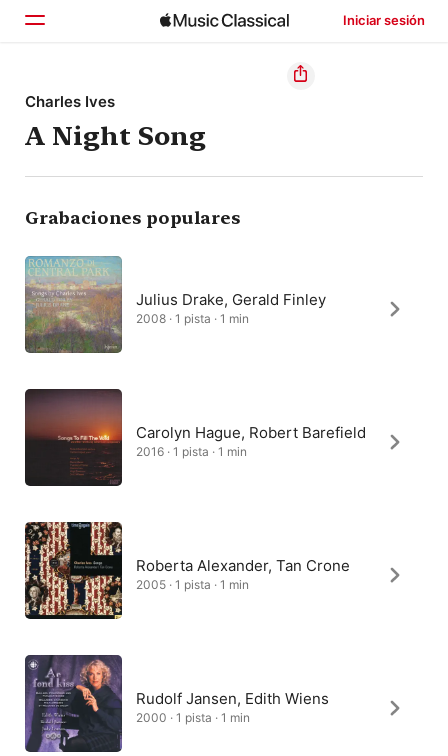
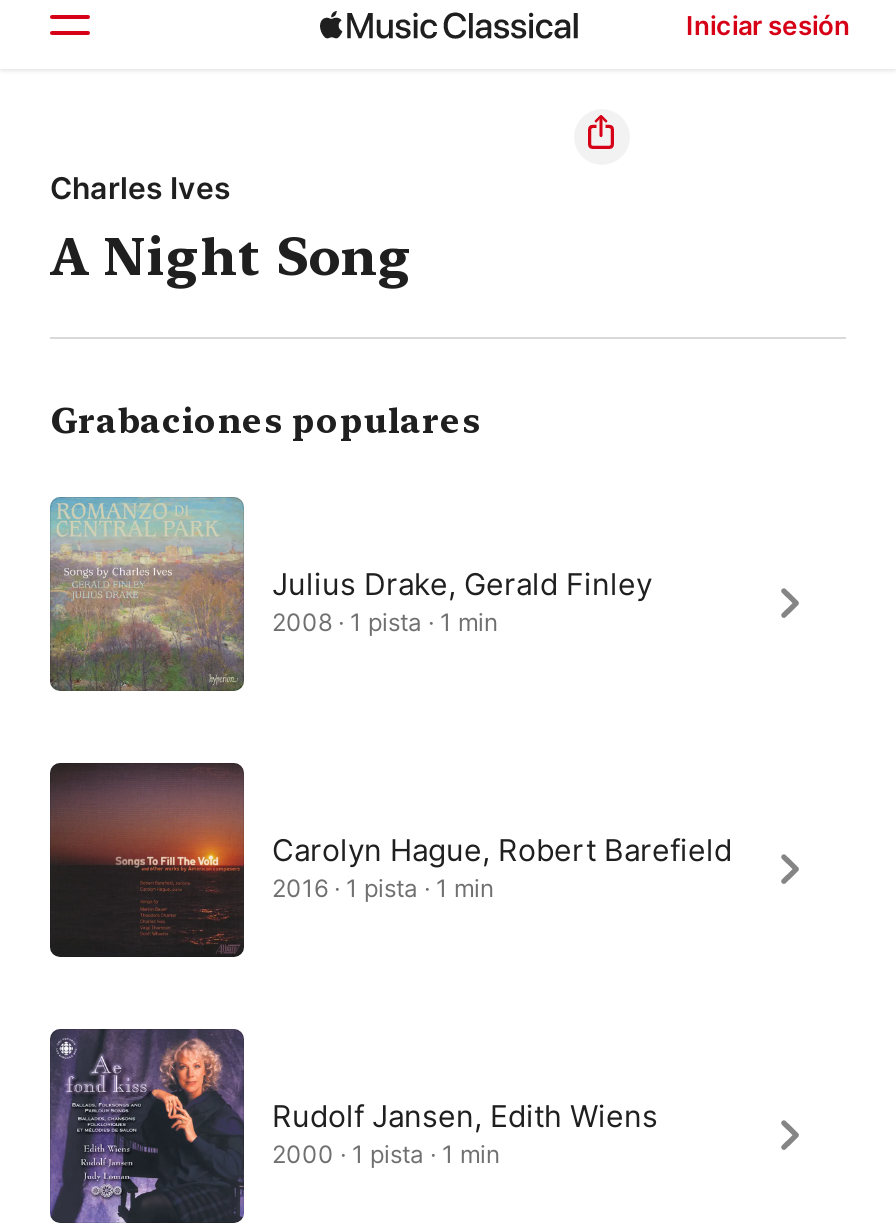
[25,521,350,620] [image] | Roberta Alexander, Tan Crone | 2005 · 1 pista · 1 min -> none

